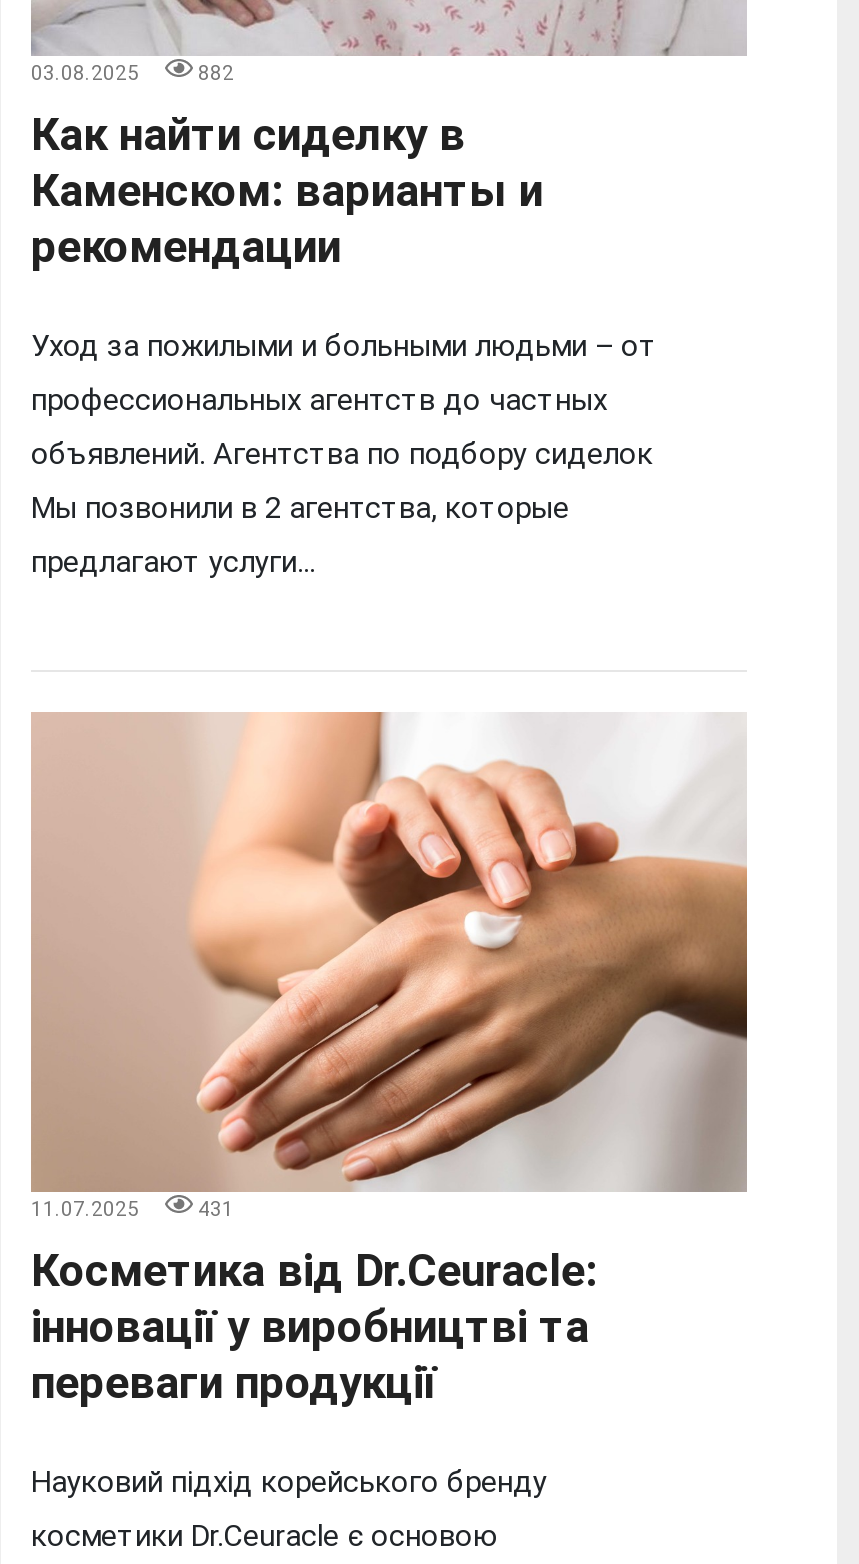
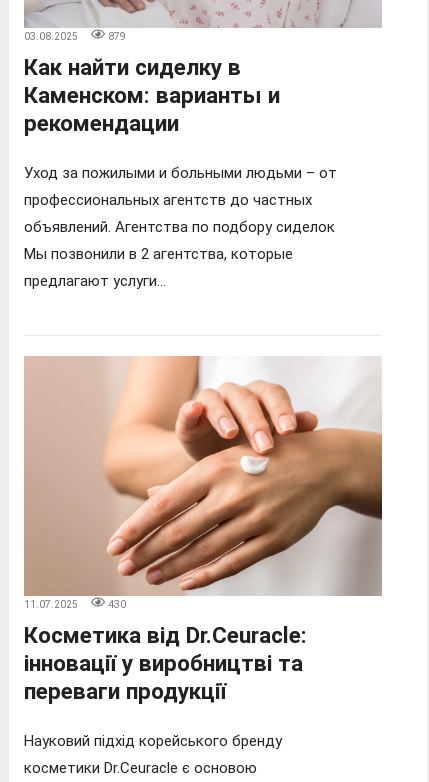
[192,62,234,84] 882 -> [104,31,125,42] 879
[192,1198,234,1220] 431 -> [104,599,125,610] 430

